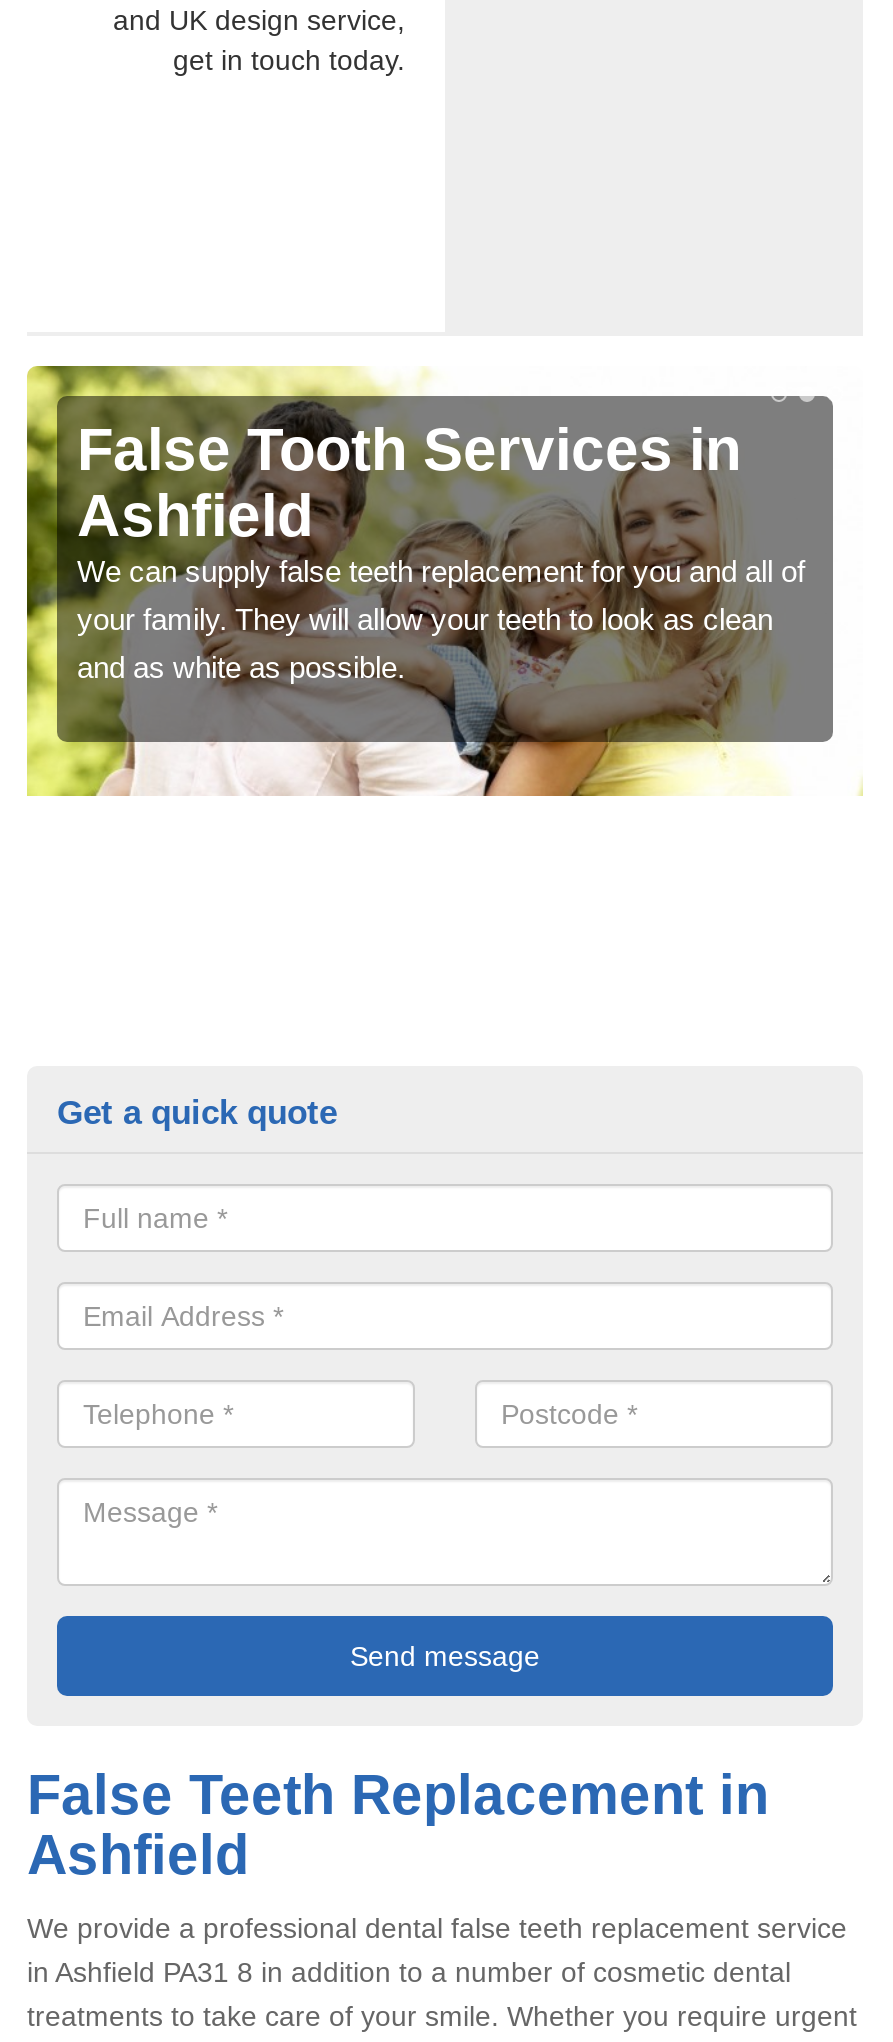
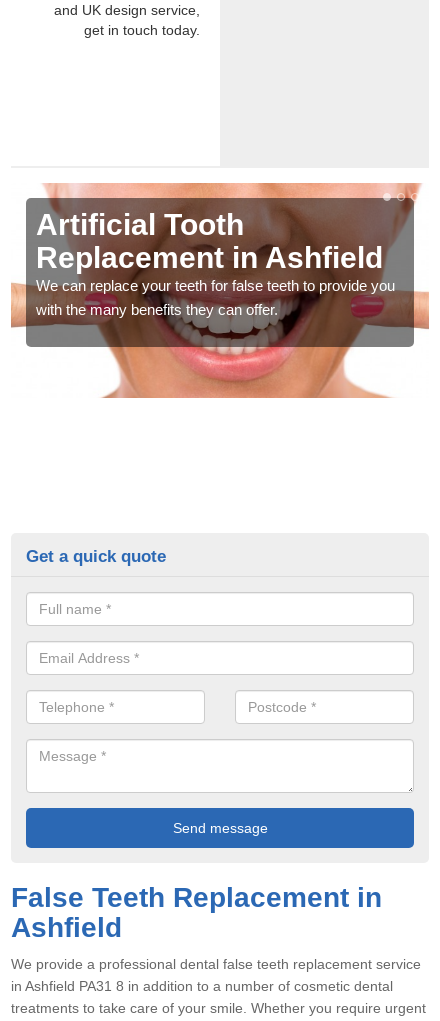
[25,364,863,798] [image] | False Tooth Services in | Ashfield | We can supply false teeth replacement for you and all of | your family. They will allow your teeth to look as clean | and as white as possible. -> [11,182,430,399] [image] | Artificial Tooth | Replacement in Ashfield | We can replace your teeth for false teeth to provide you | with the many benefits they can offer.

